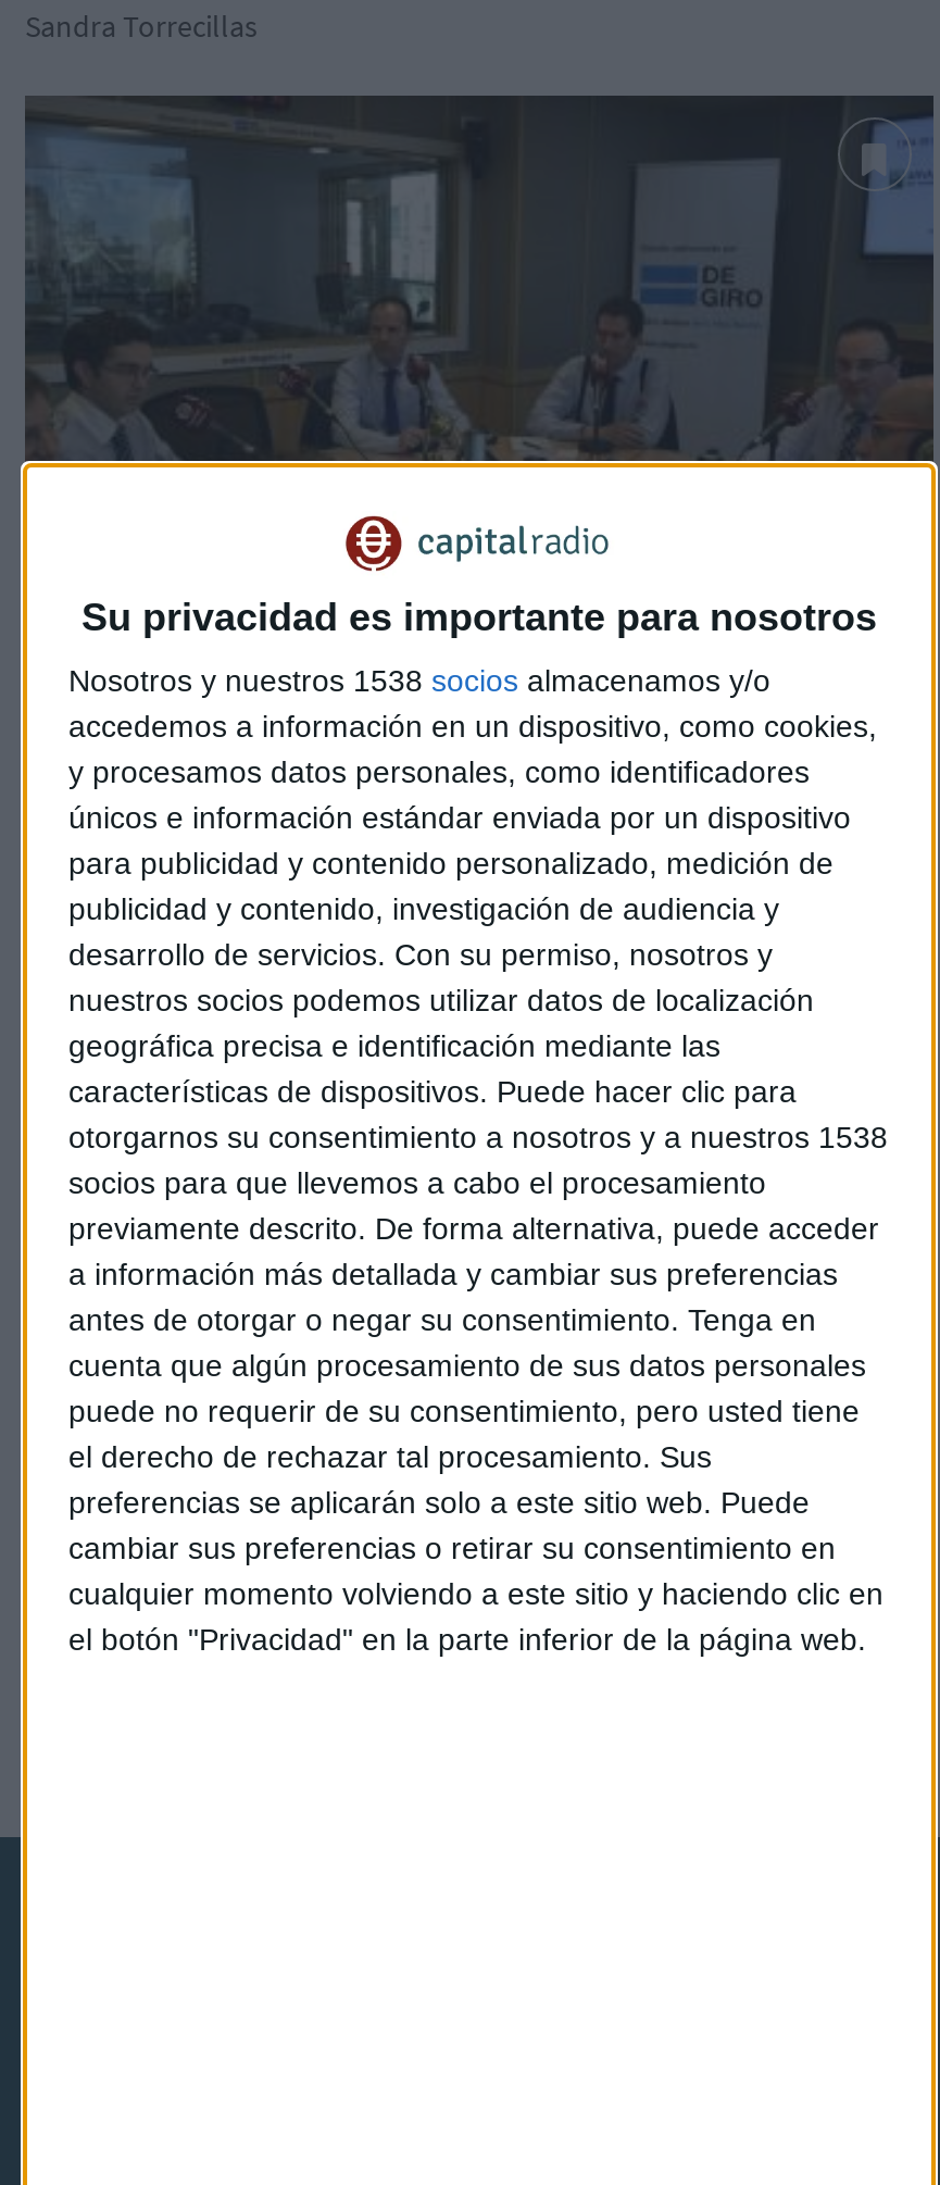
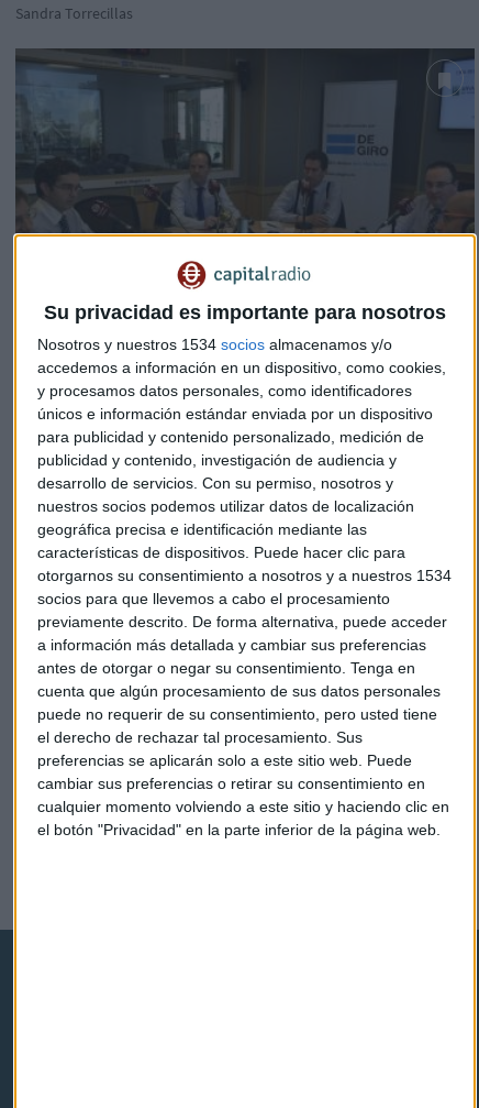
[68,662,770,697] Nosotros y nuestros 1538 socios almacenamos y/o -> [37,335,392,353] Nosotros y nuestros 1534 socios almacenamos y/o
[68,1119,888,1154] otorgarnos su consentimiento a nosotros y a nuestros 1538 -> [37,566,452,584] otorgarnos su consentimiento a nosotros y a nuestros 1534

